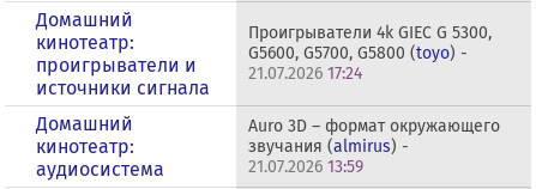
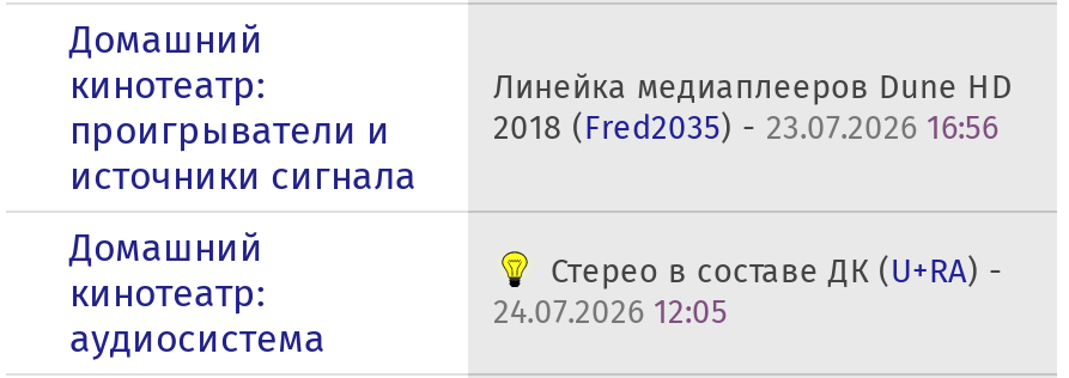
[249,23,492,84] Проигрыватели 4k GIEC G 5300, | G5600, G5700, G5800 (toyo) - | 21.07.2026 17:24 -> [493,67,1013,148] Линейка медиаплееров Dune HD | 2018 (Fred2035) - 23.07.2026 16:56
[249,116,501,177] Auro 3D – формат окружающего | звучания (almirus) - | 21.07.2026 13:59 -> [493,251,1003,333] Стерео в составе ДК (U+RA) - | 24.07.2026 12:05

